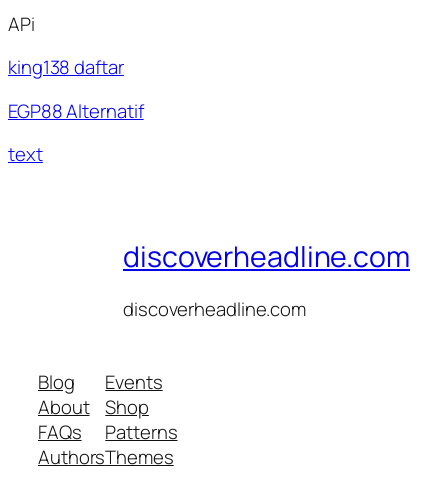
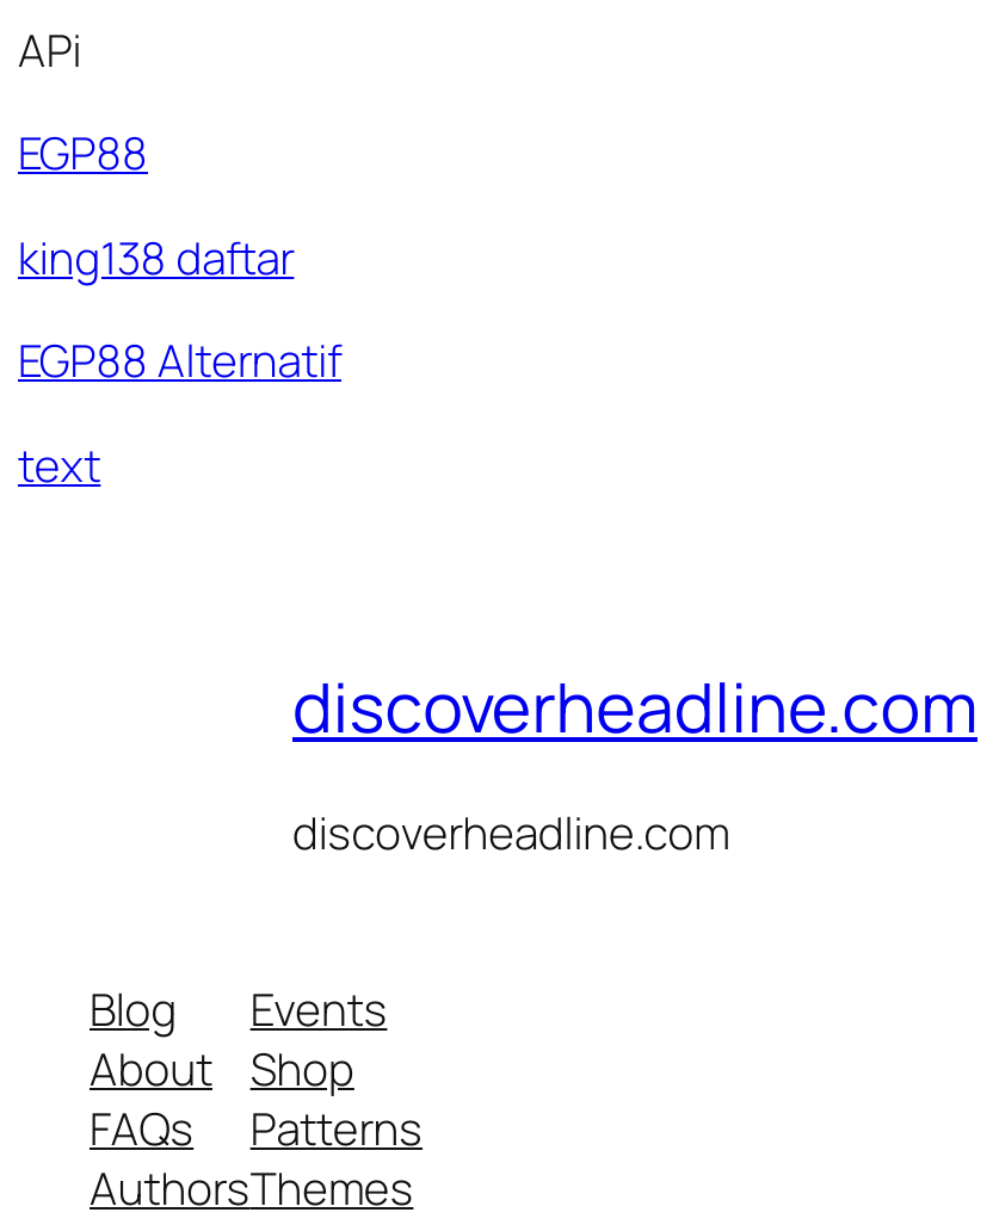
none -> [18,123,148,185] EGP88

